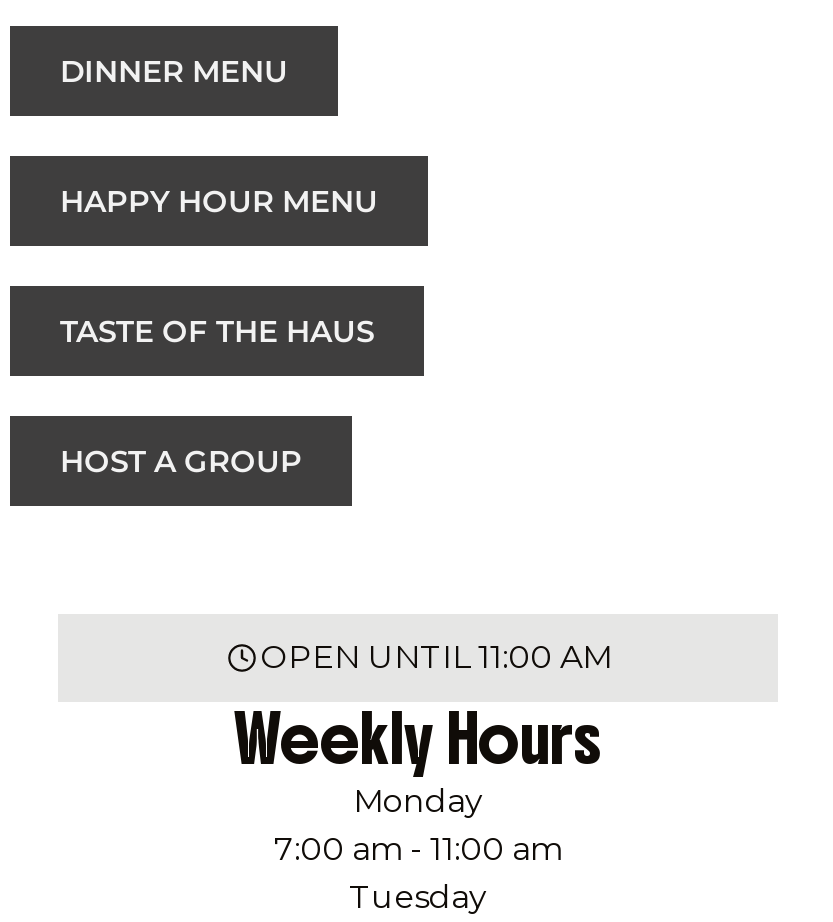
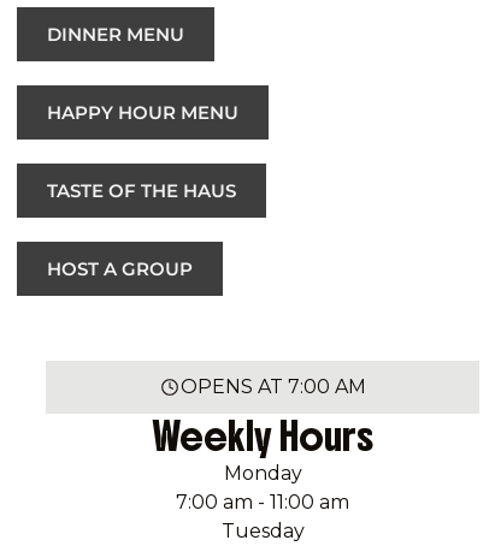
[260,637,612,675] OPEN UNTIL 11:00 AM -> [181,375,366,397] OPENS AT 7:00 AM

